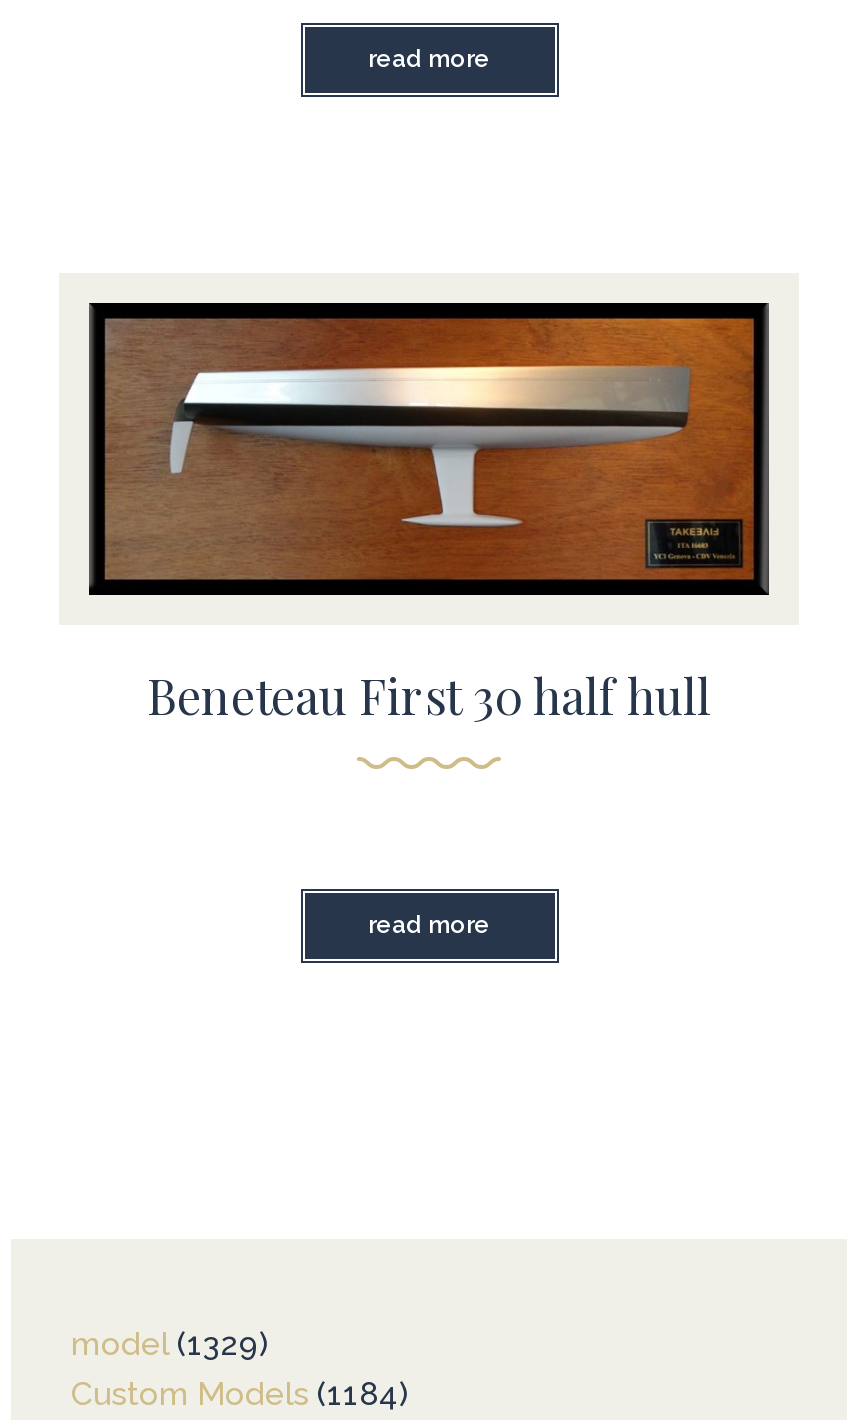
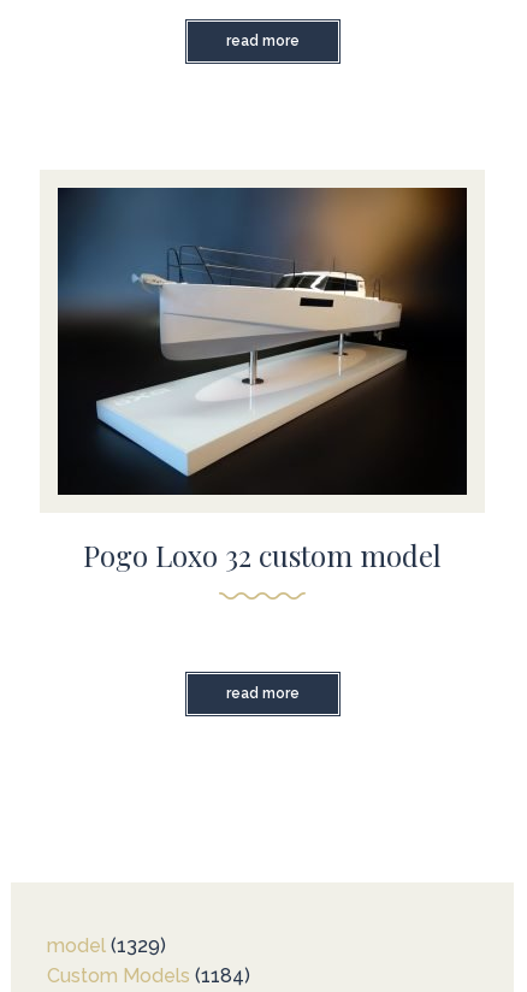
[89,302,769,726] [image] | Beneteau First 30 half hull -> [58,188,466,575] [image] | Pogo Loxo 32 custom model

